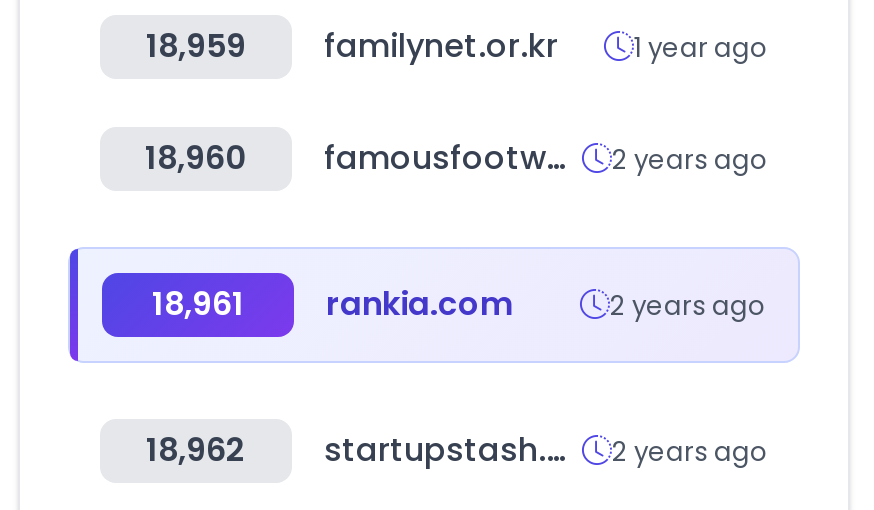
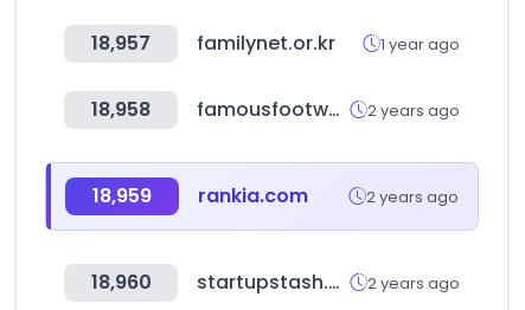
[146,23,768,69] 18,959 familynet.or.kr 1 year ago -> [91,30,460,57] 18,957 familynet.or.kr 1 year ago
[145,135,247,181] 18,960 -> [91,96,151,123] 18,958
[152,281,512,327] 18,961 rankia.com -> [92,182,308,209] 18,959 rankia.com
[146,427,246,473] 18,962 -> [91,269,151,296] 18,960

